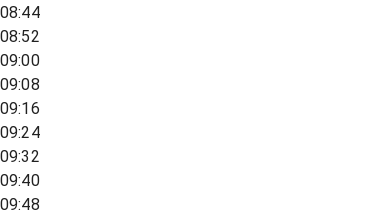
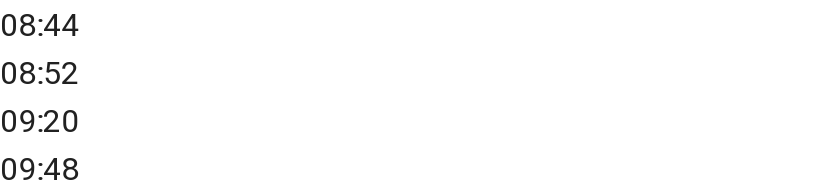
[0,51,40,190] 09:00 | 09:08 | 09:16 | 09:24 | 09:32 | 09:40 -> [0,102,80,140] 09:20

